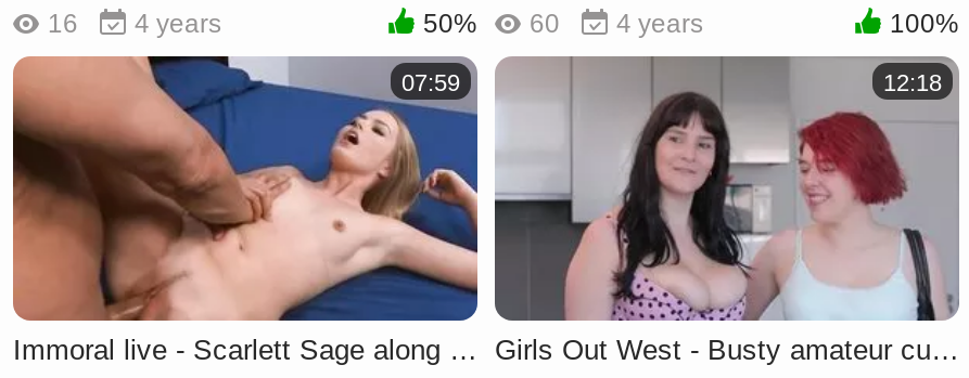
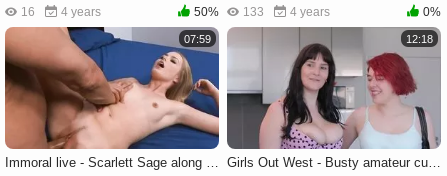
[423,10,703,40] 50% 60 4 years -> [194,5,330,19] 50% 133 4 years
[890,10,959,40] 100% -> [423,5,441,19] 0%

